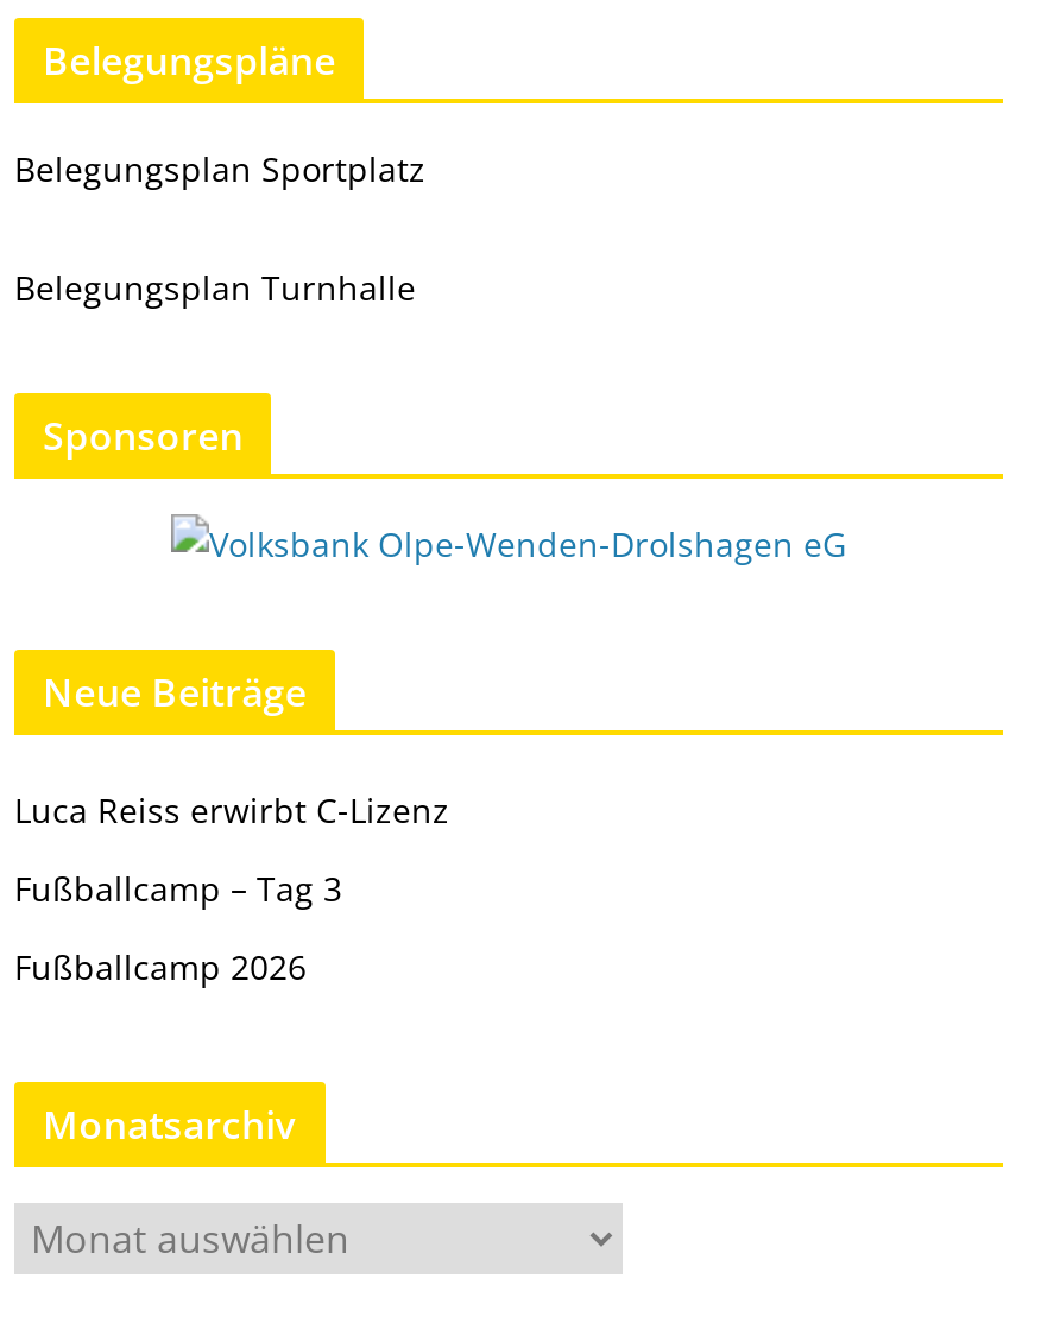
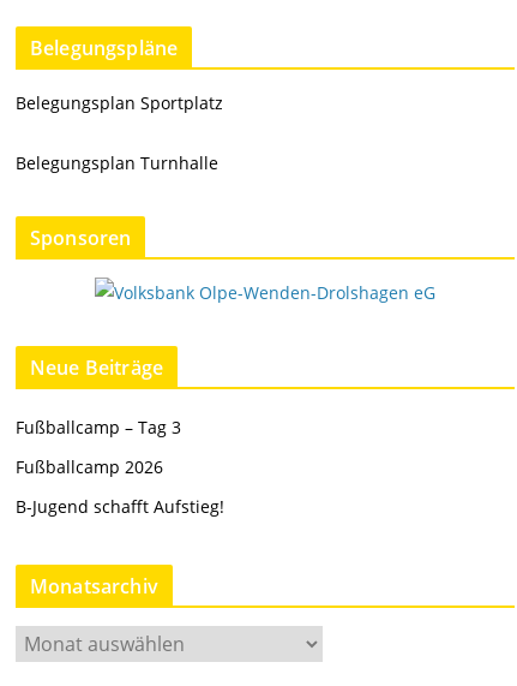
[14,789,449,834] Luca Reiss erwirbt C-Lizenz -> none
moved [14,867,342,990] -> [16,416,181,478]: Fußballcamp – Tag 3 | Fußballcamp 2026
none -> [16,495,224,518] B-Jugend schafft Aufstieg!

